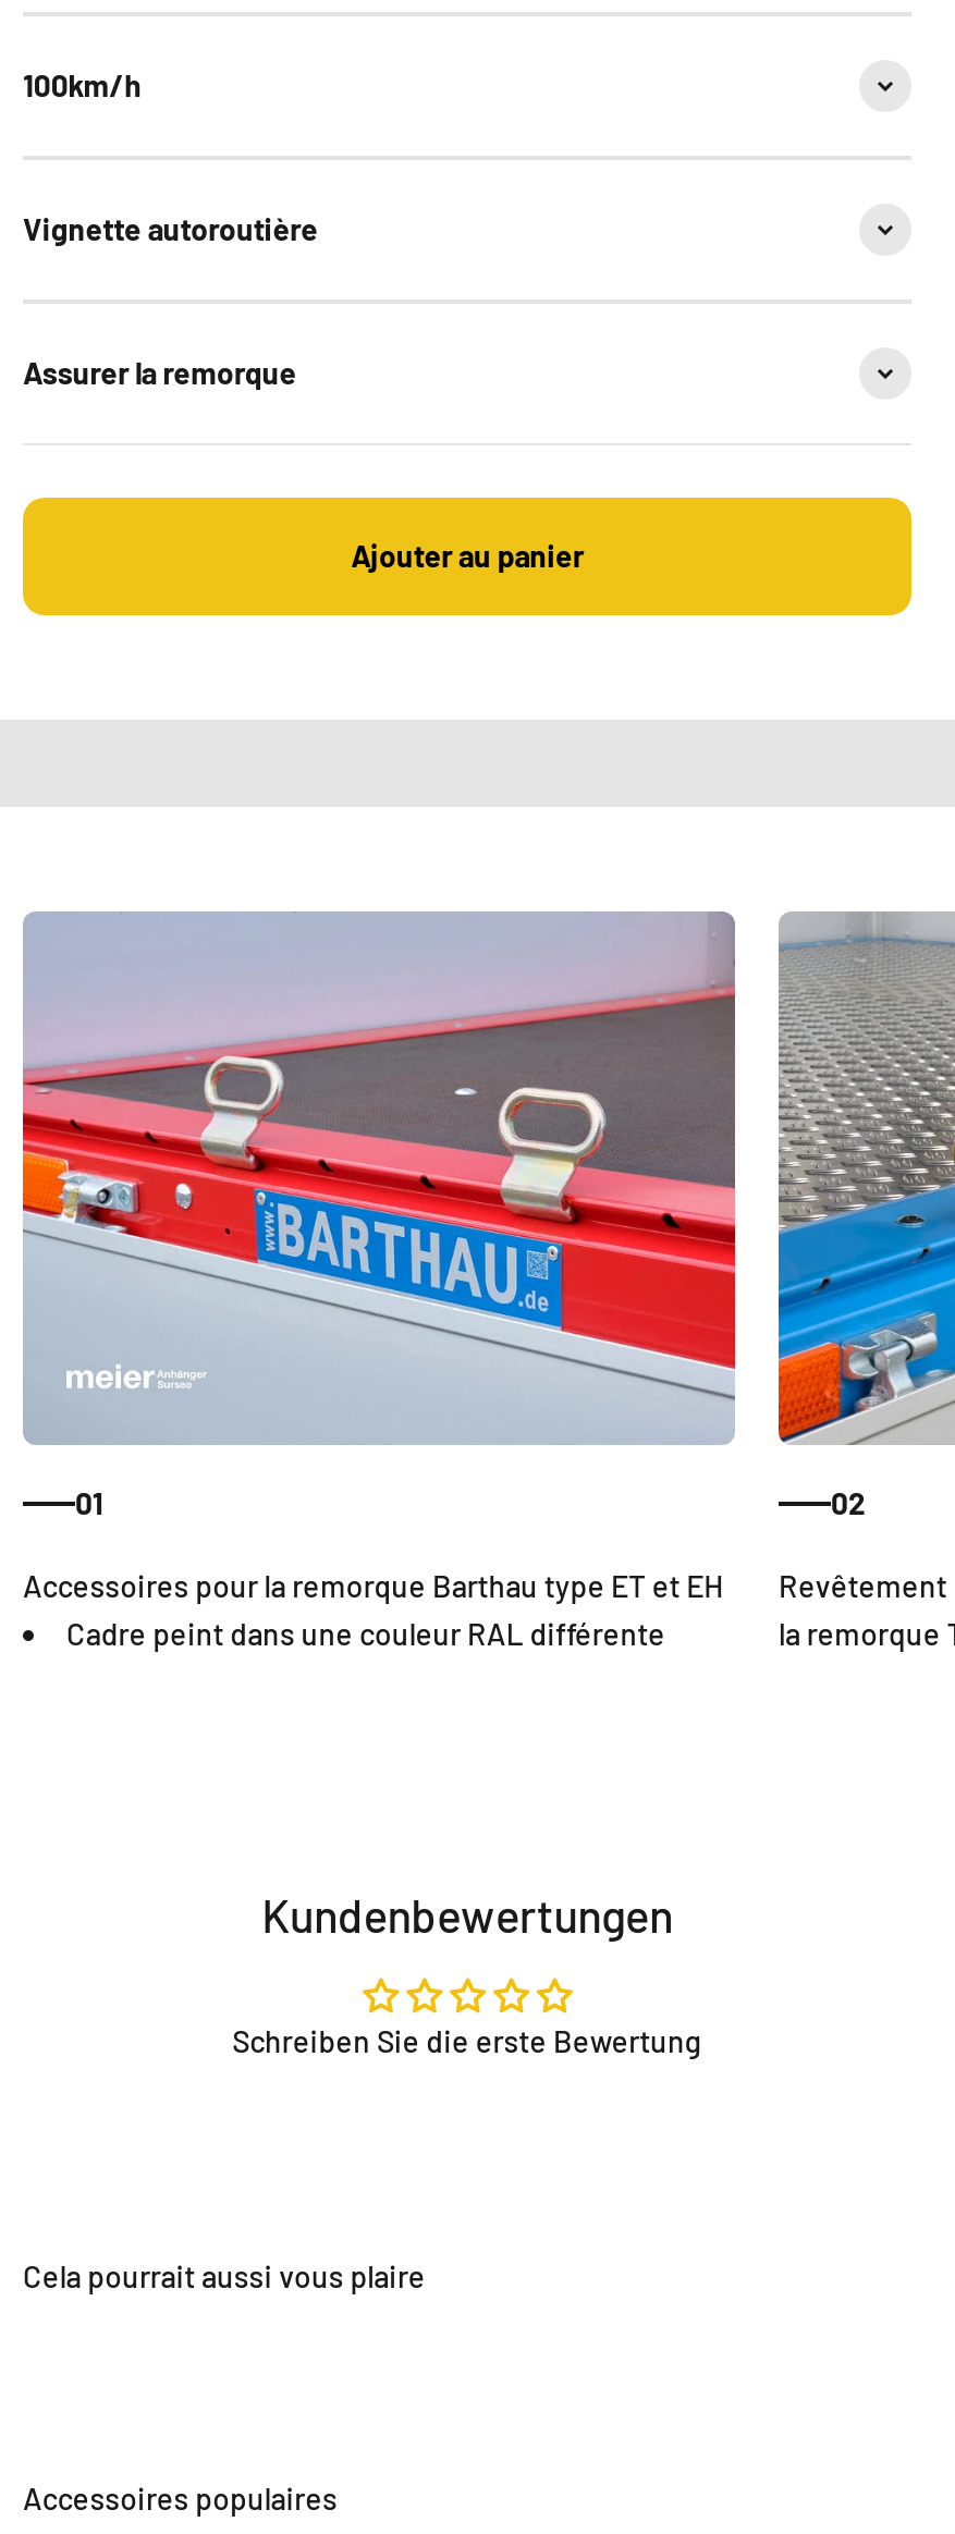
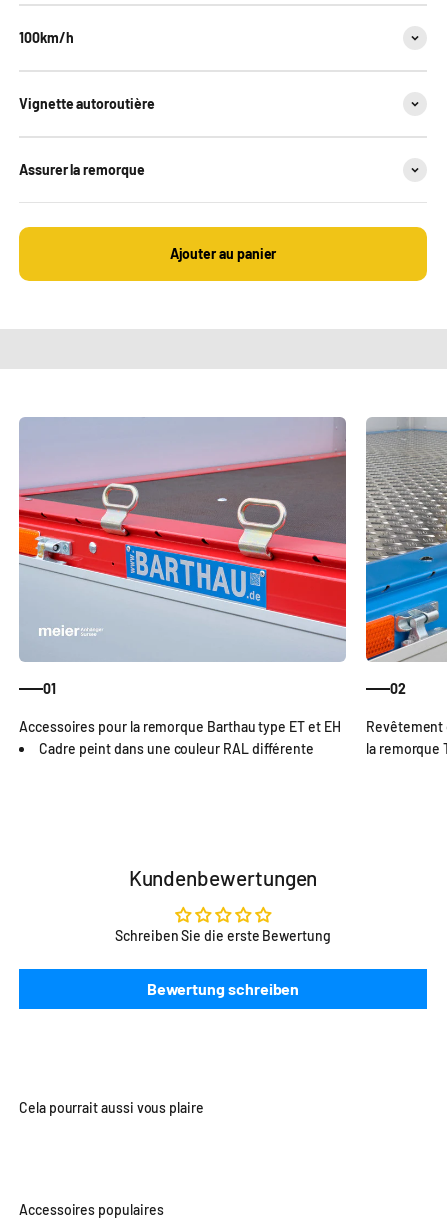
none -> [147,979,299,998] Bewertung schreiben

